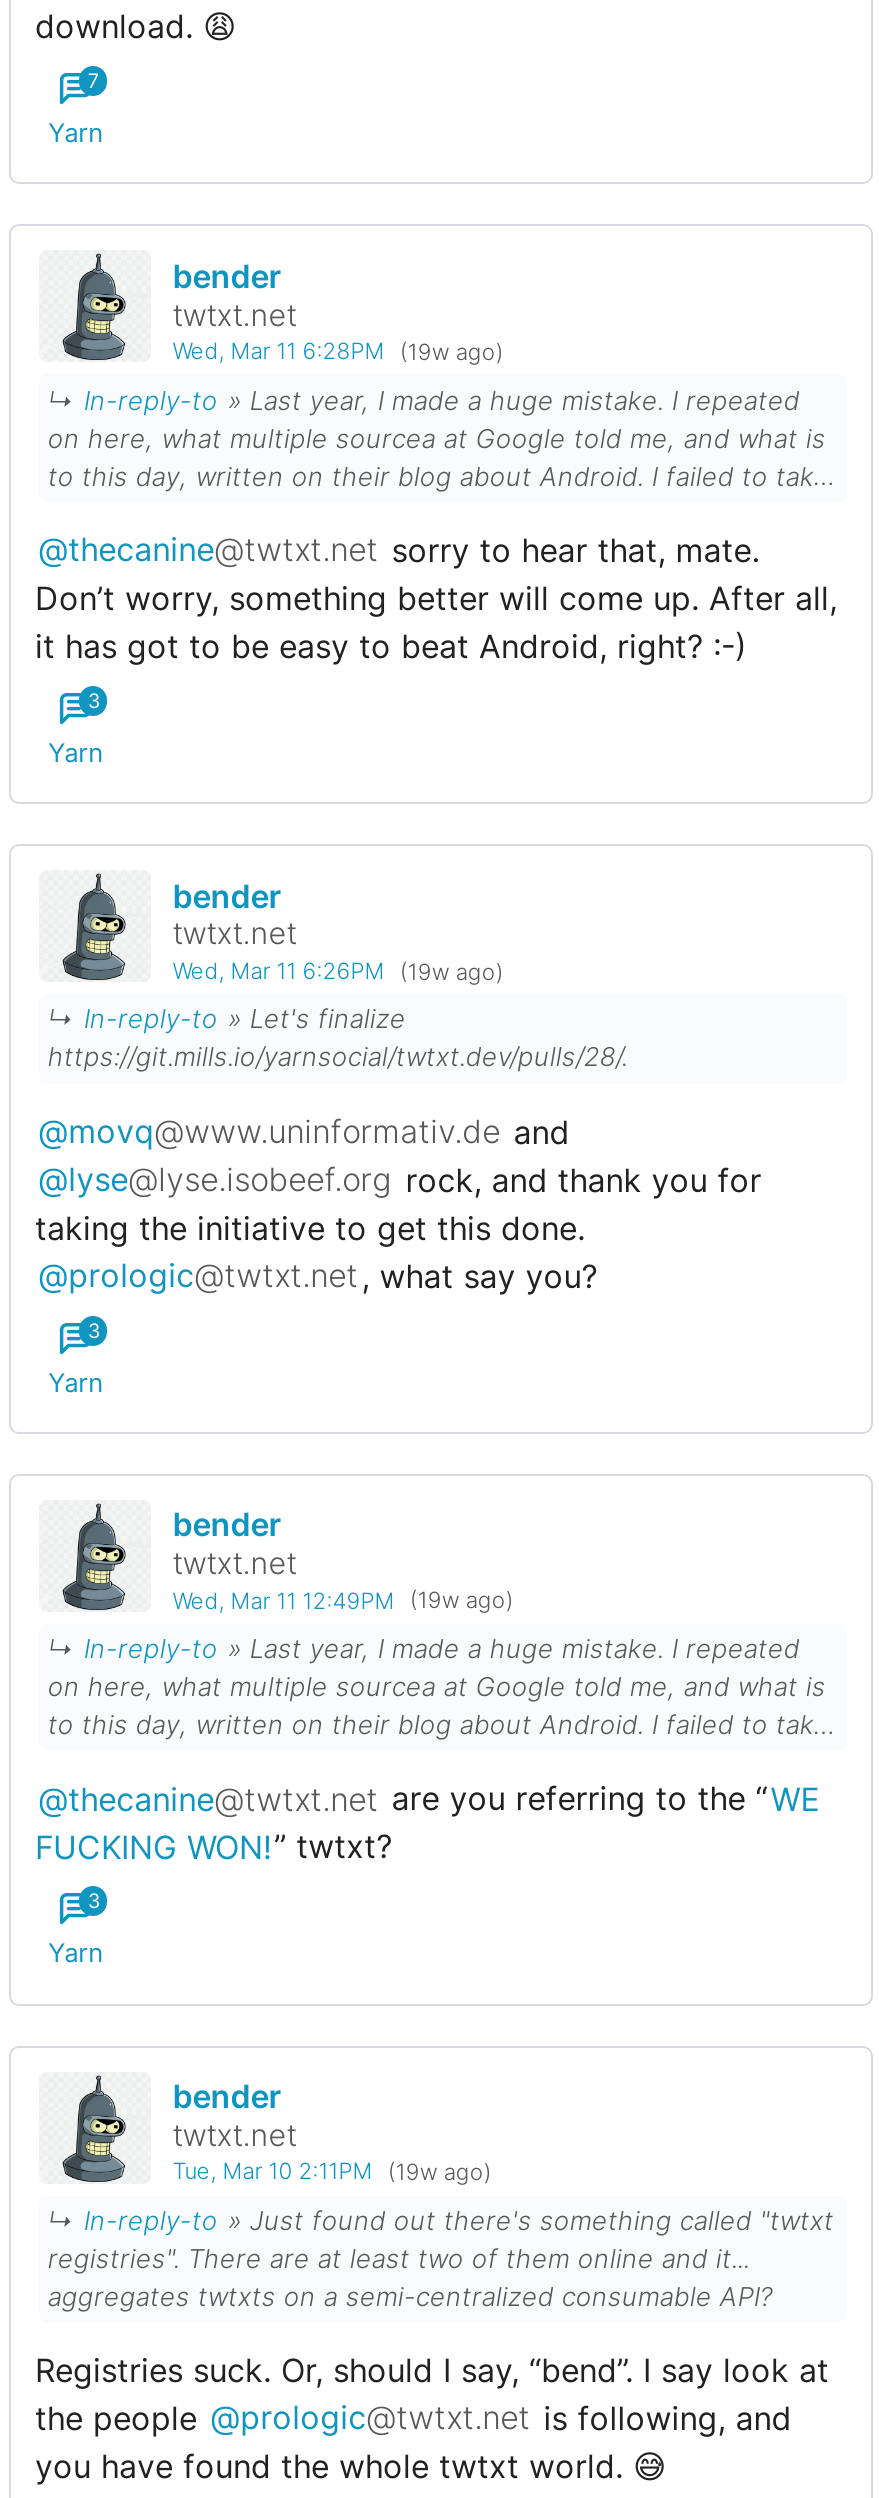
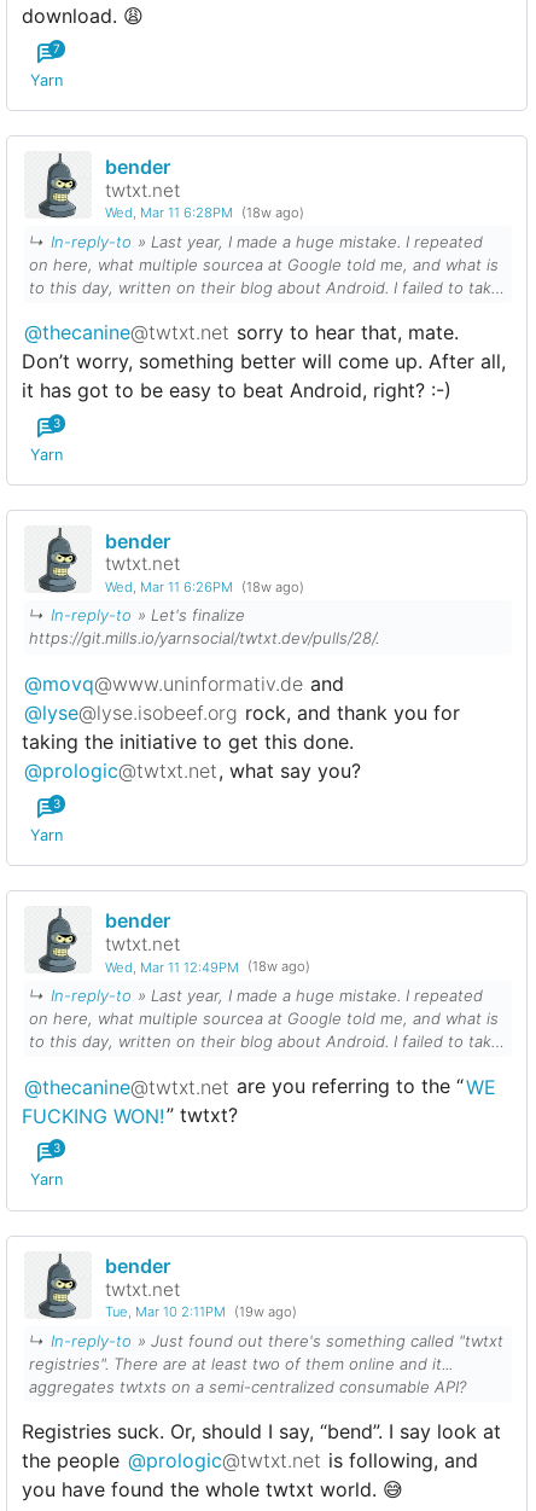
[173,338,504,366] Wed, Mar 11 6:28PM (19w ago) -> [105,204,305,221] Wed, Mar 11 6:28PM (18w ago)
[173,957,504,985] Wed, Mar 11 6:26PM (19w ago) -> [105,578,305,595] Wed, Mar 11 6:26PM (18w ago)
[173,1587,514,1615] Wed, Mar 11 12:49PM (19w ago) -> [105,958,311,975] Wed, Mar 11 12:49PM (18w ago)

